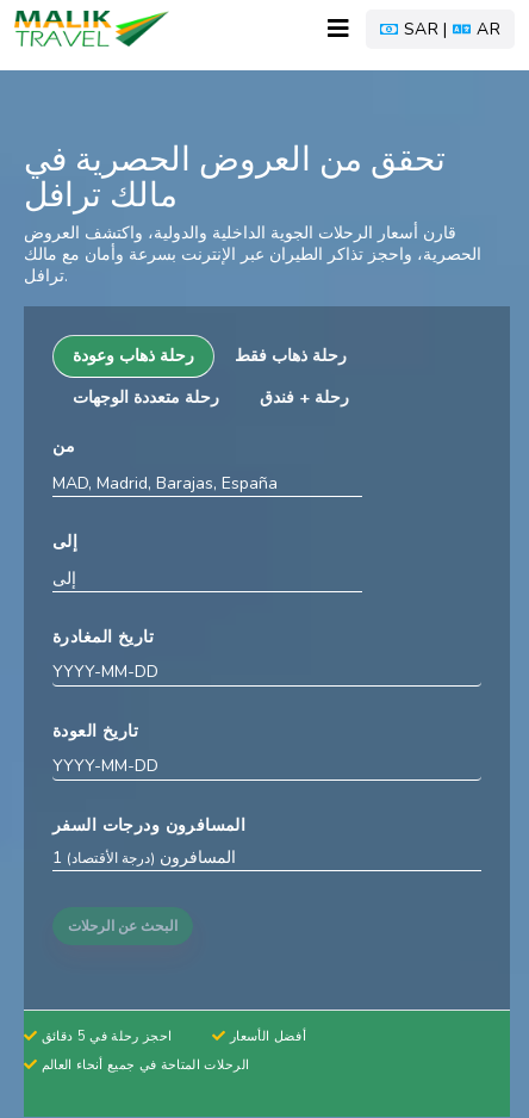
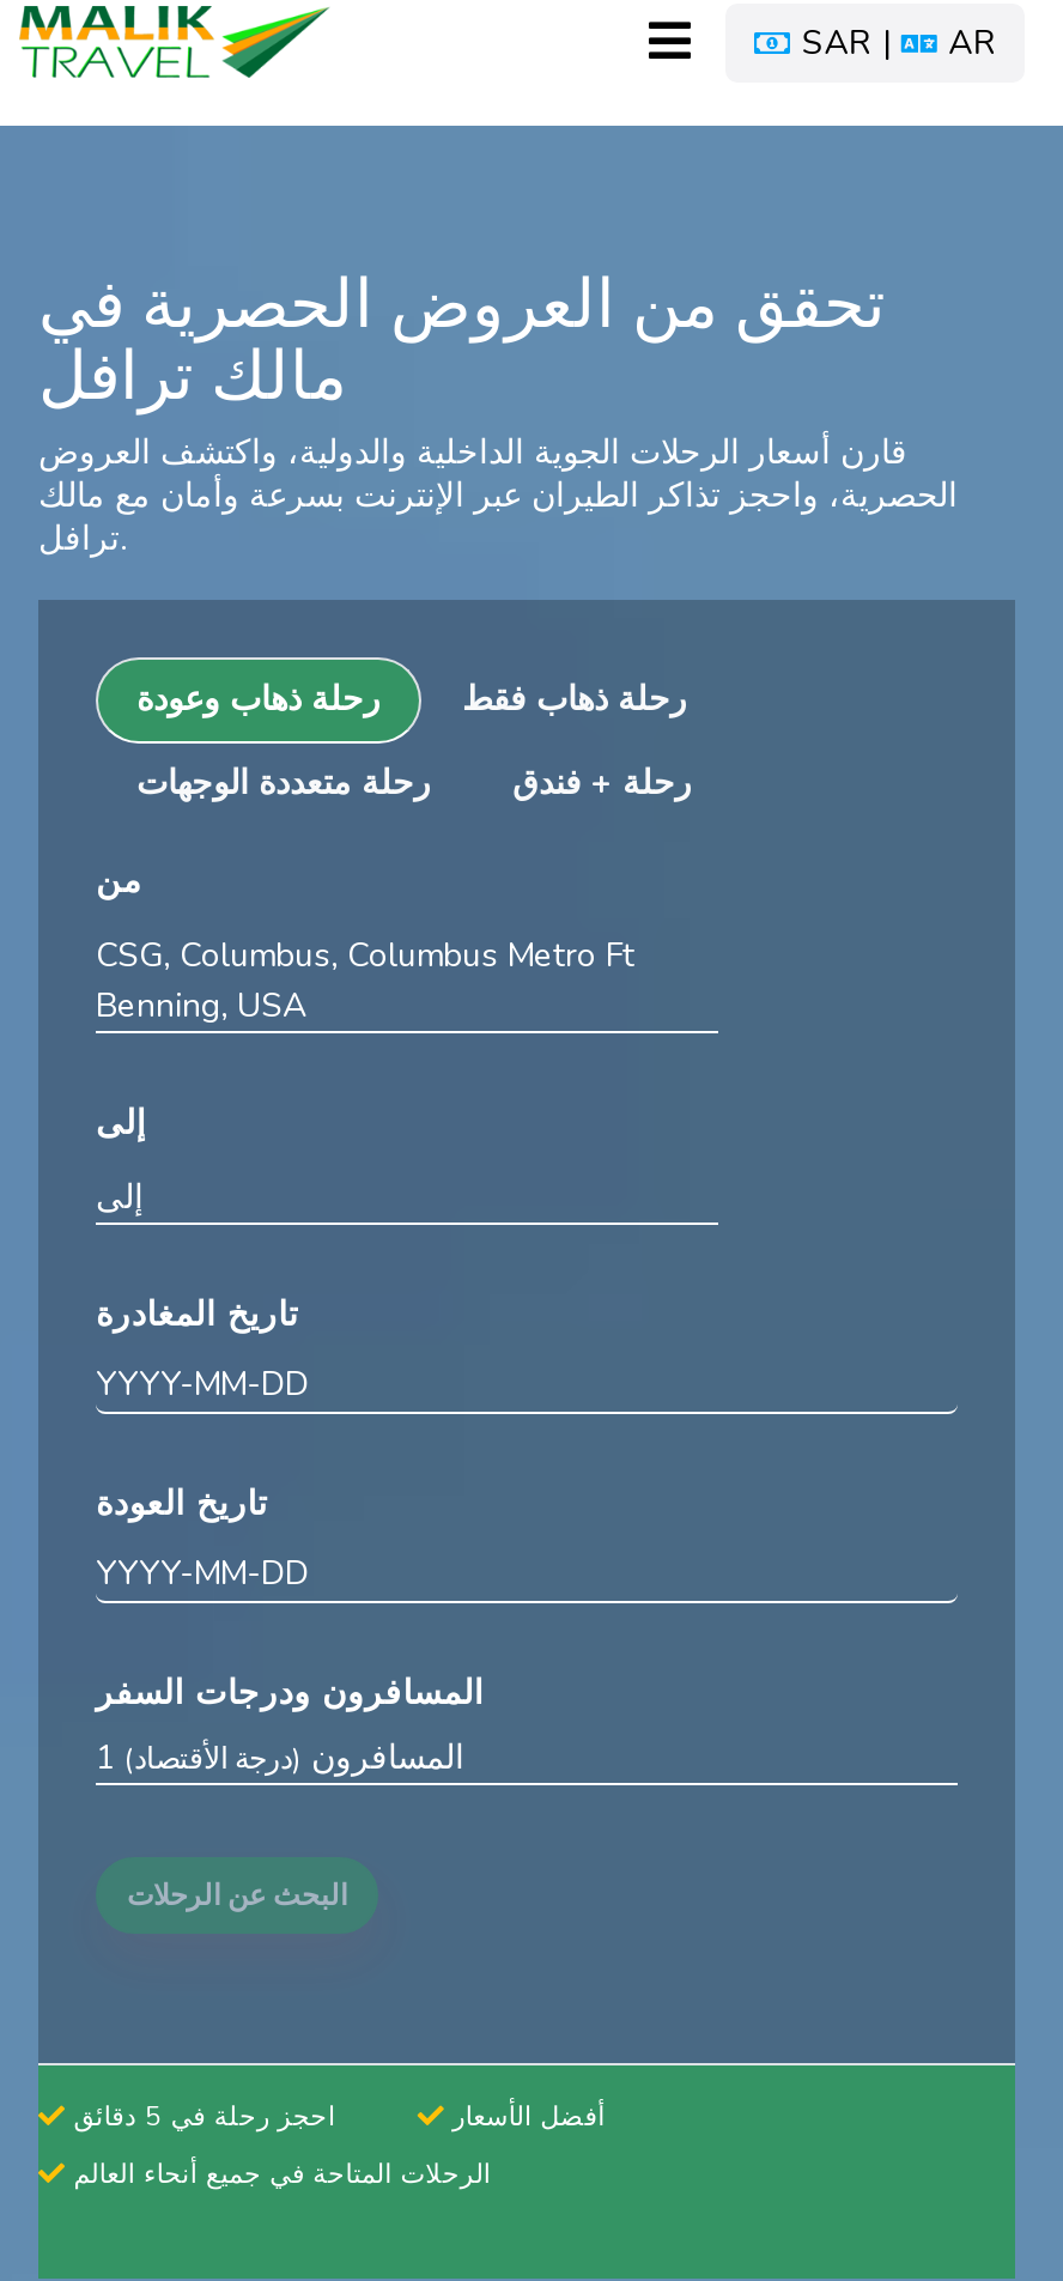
[52,472,278,495] MAD, Madrid, Barajas, España -> [96,933,634,1029] CSG, Columbus, Columbus Metro Ft | Benning, USA

